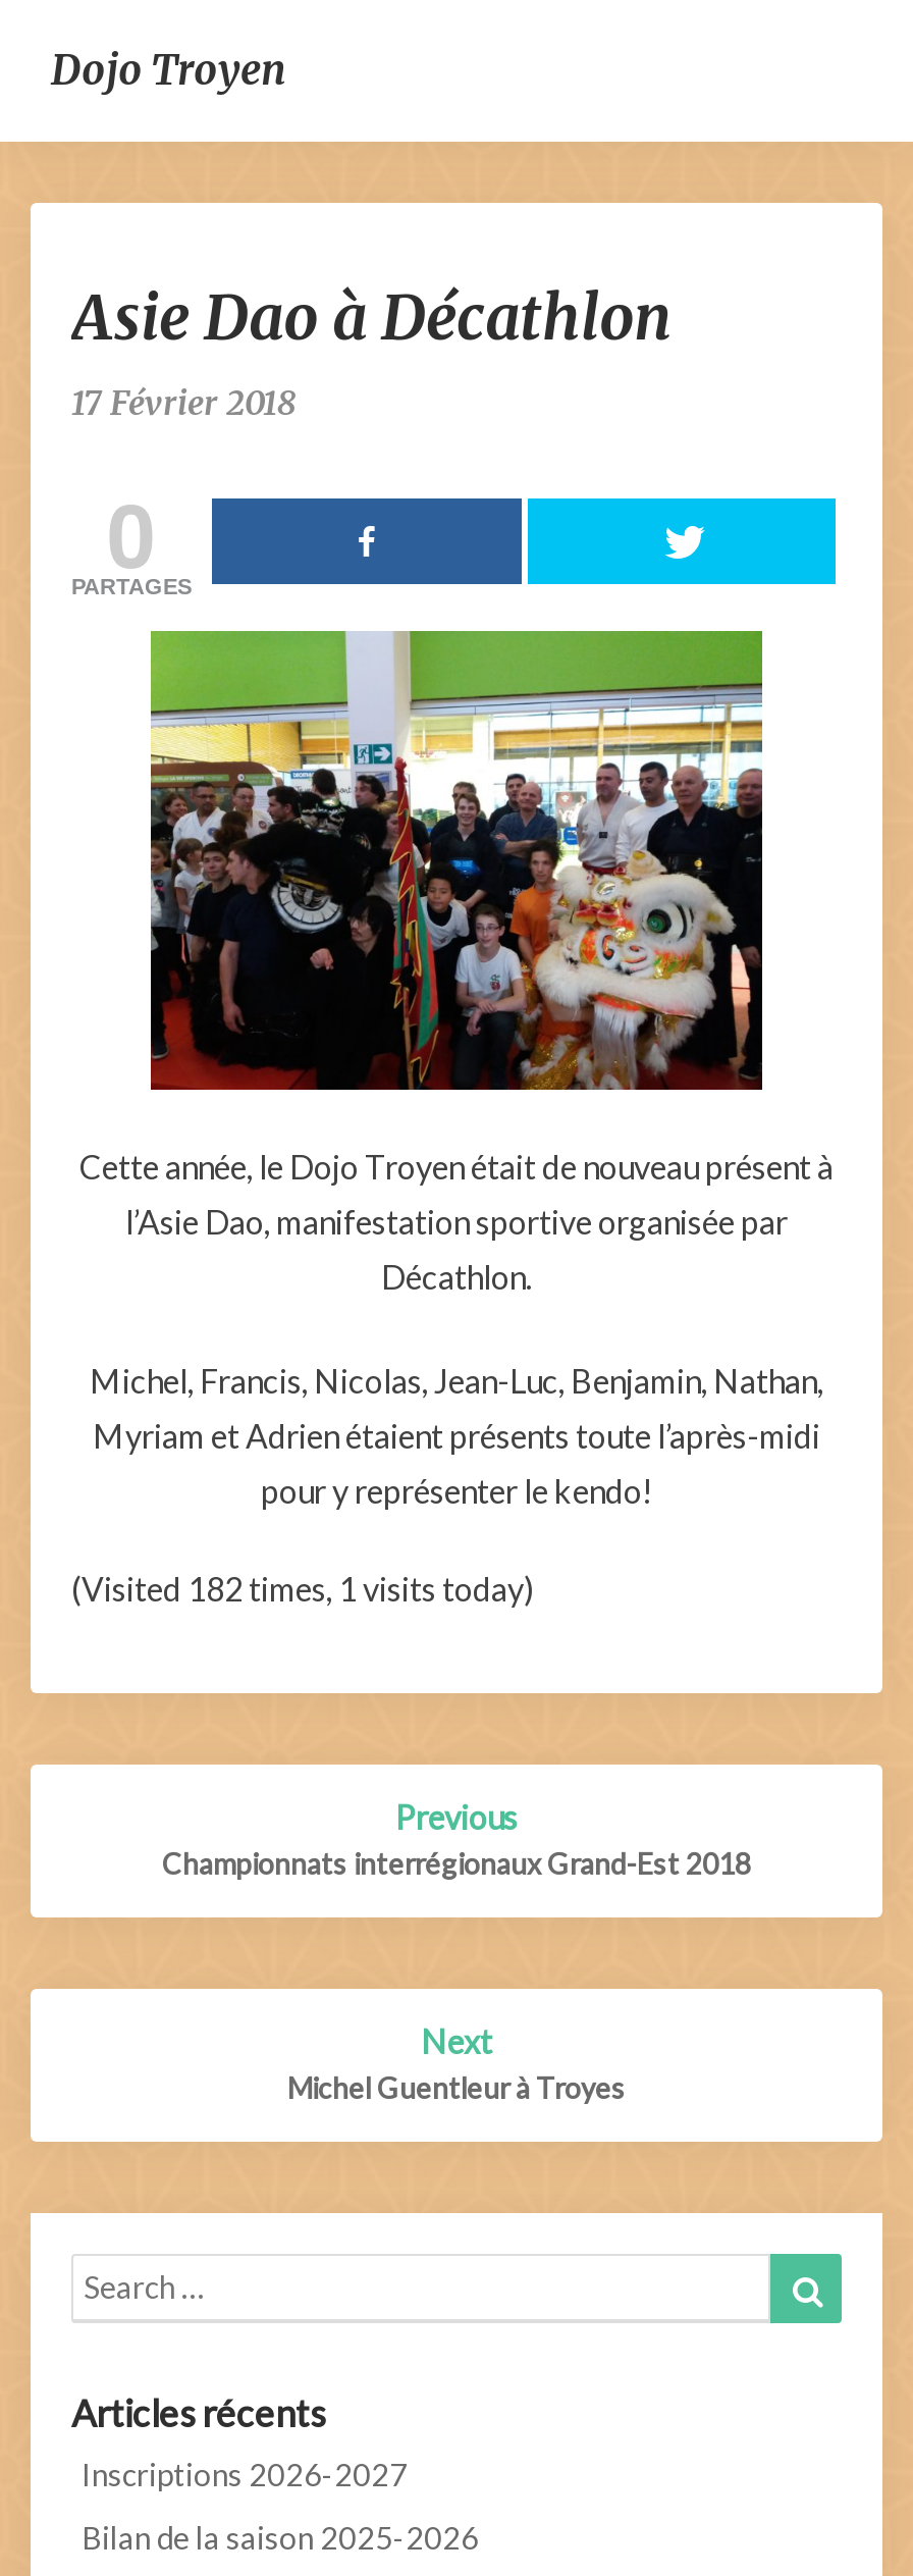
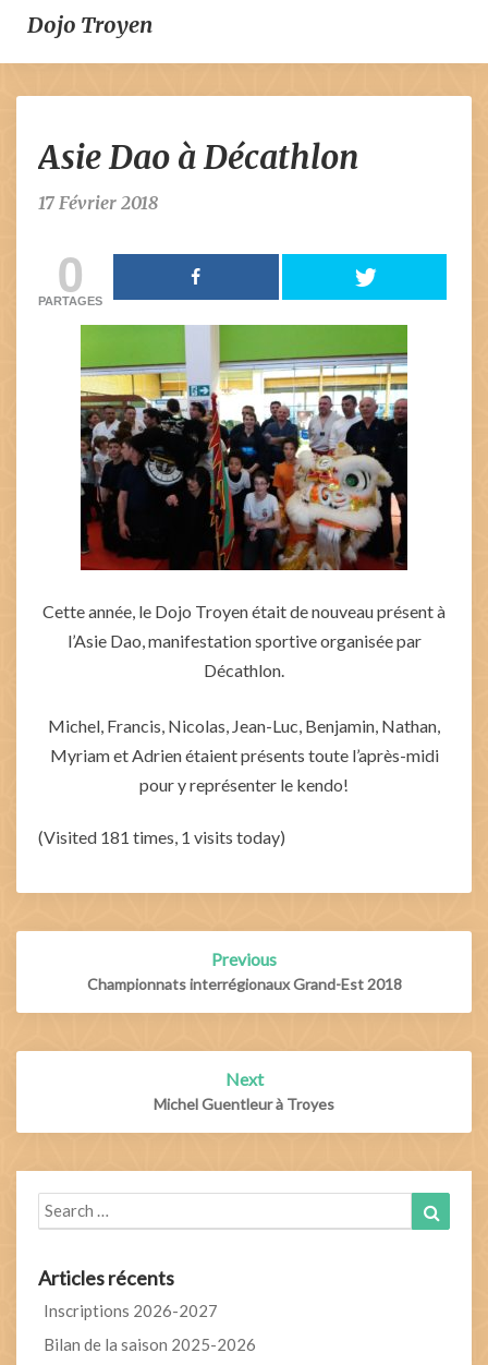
[71,1569,534,1608] (Visited 182 times, 1 visits today) -> [38,826,285,847] (Visited 181 times, 1 visits today)

